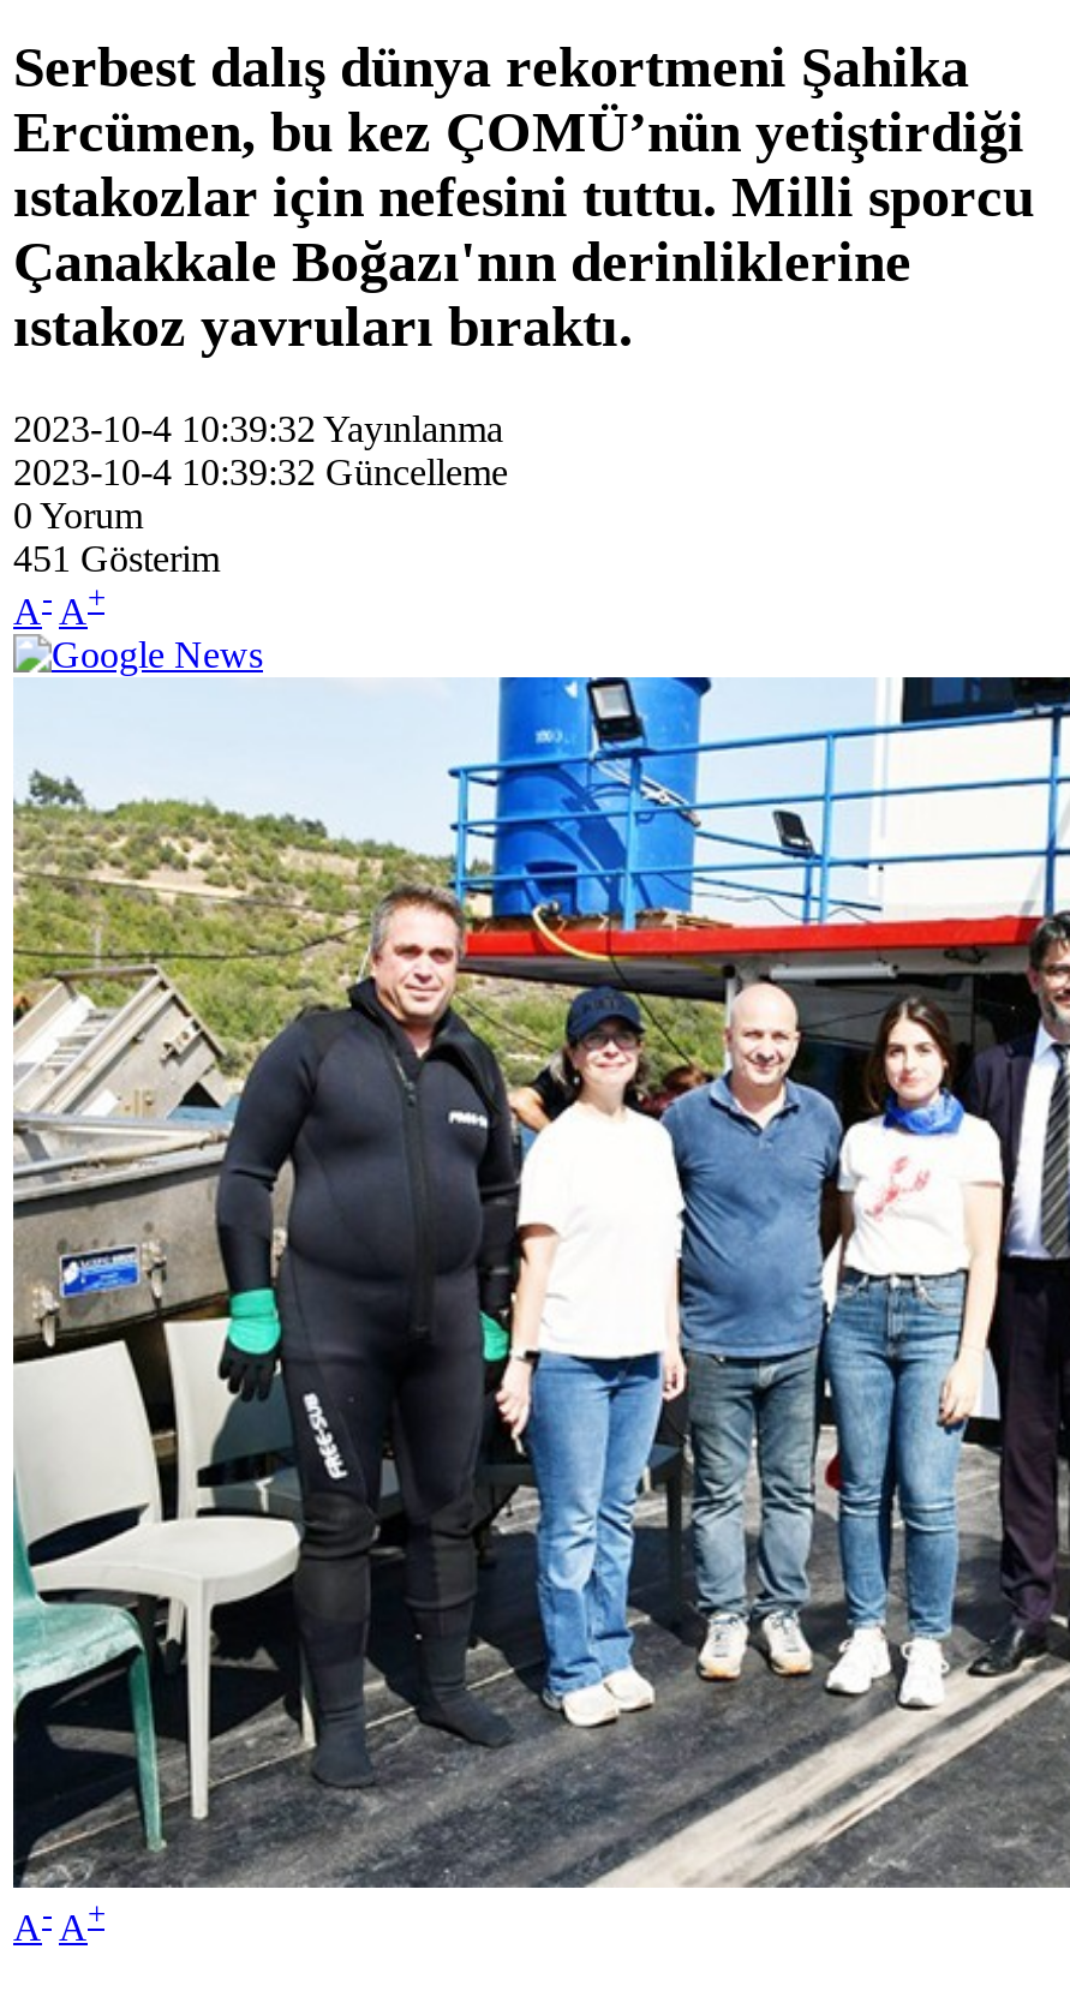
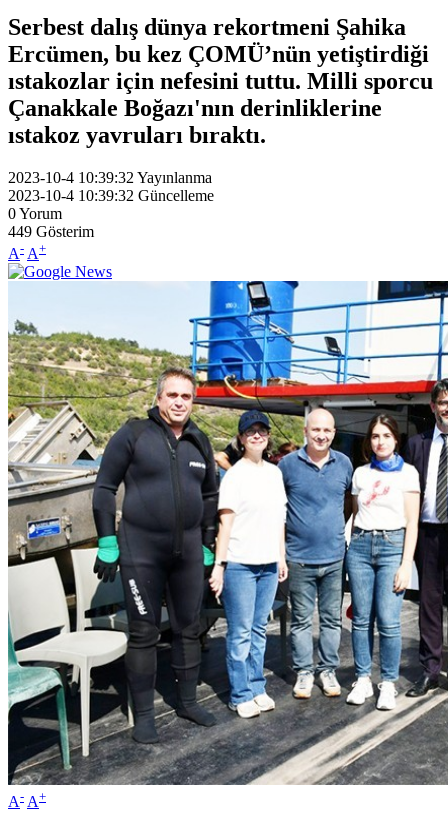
[13,537,220,578] 451 Gösterim -> [8,223,94,240] 449 Gösterim

